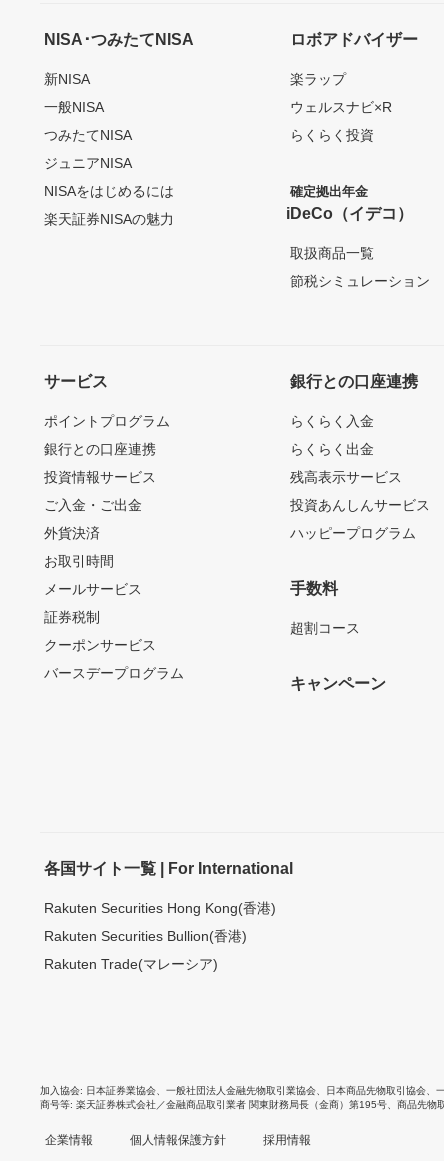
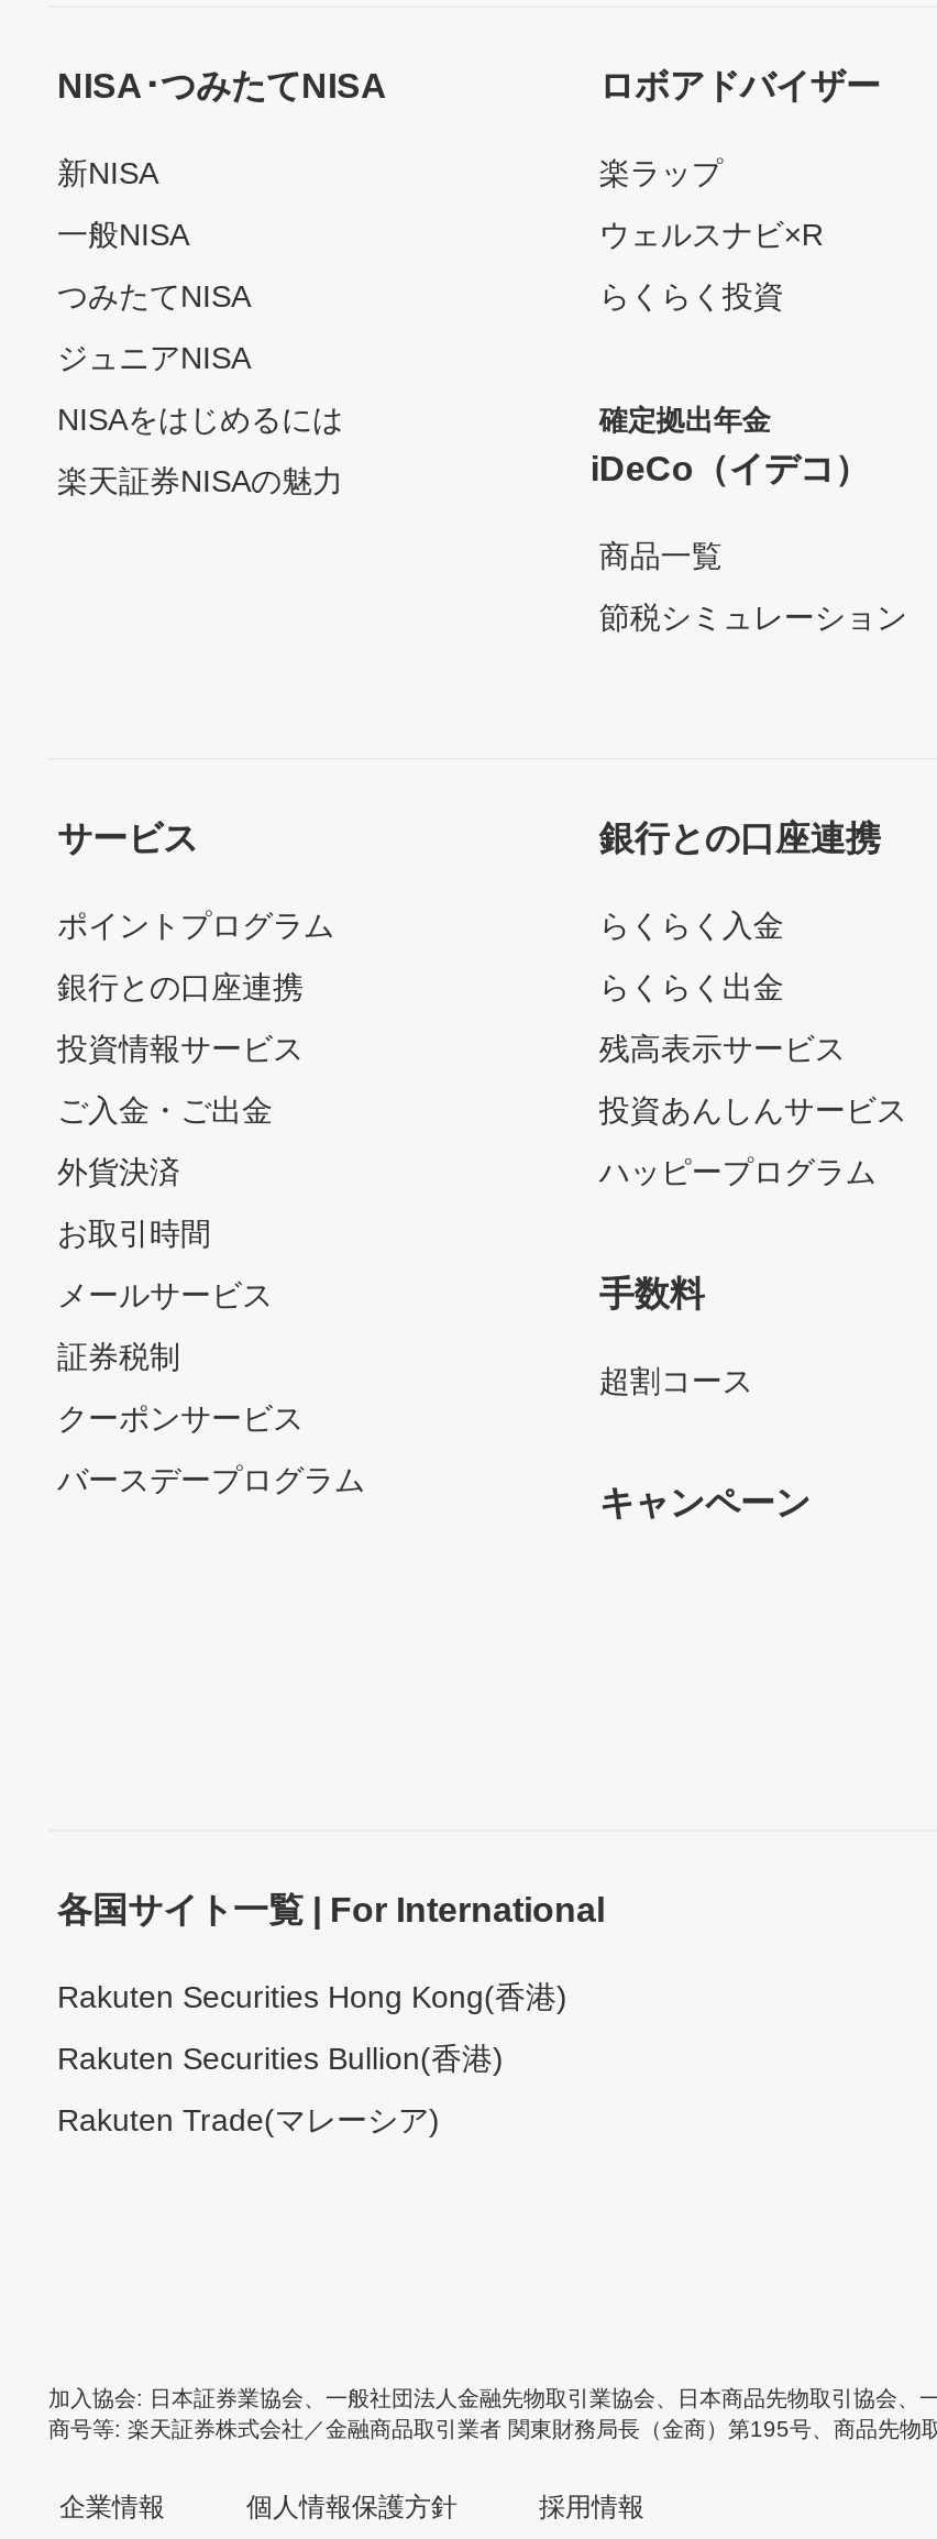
[290,245,374,261] 取扱商品一覧 -> [599,538,722,573] 商品一覧

